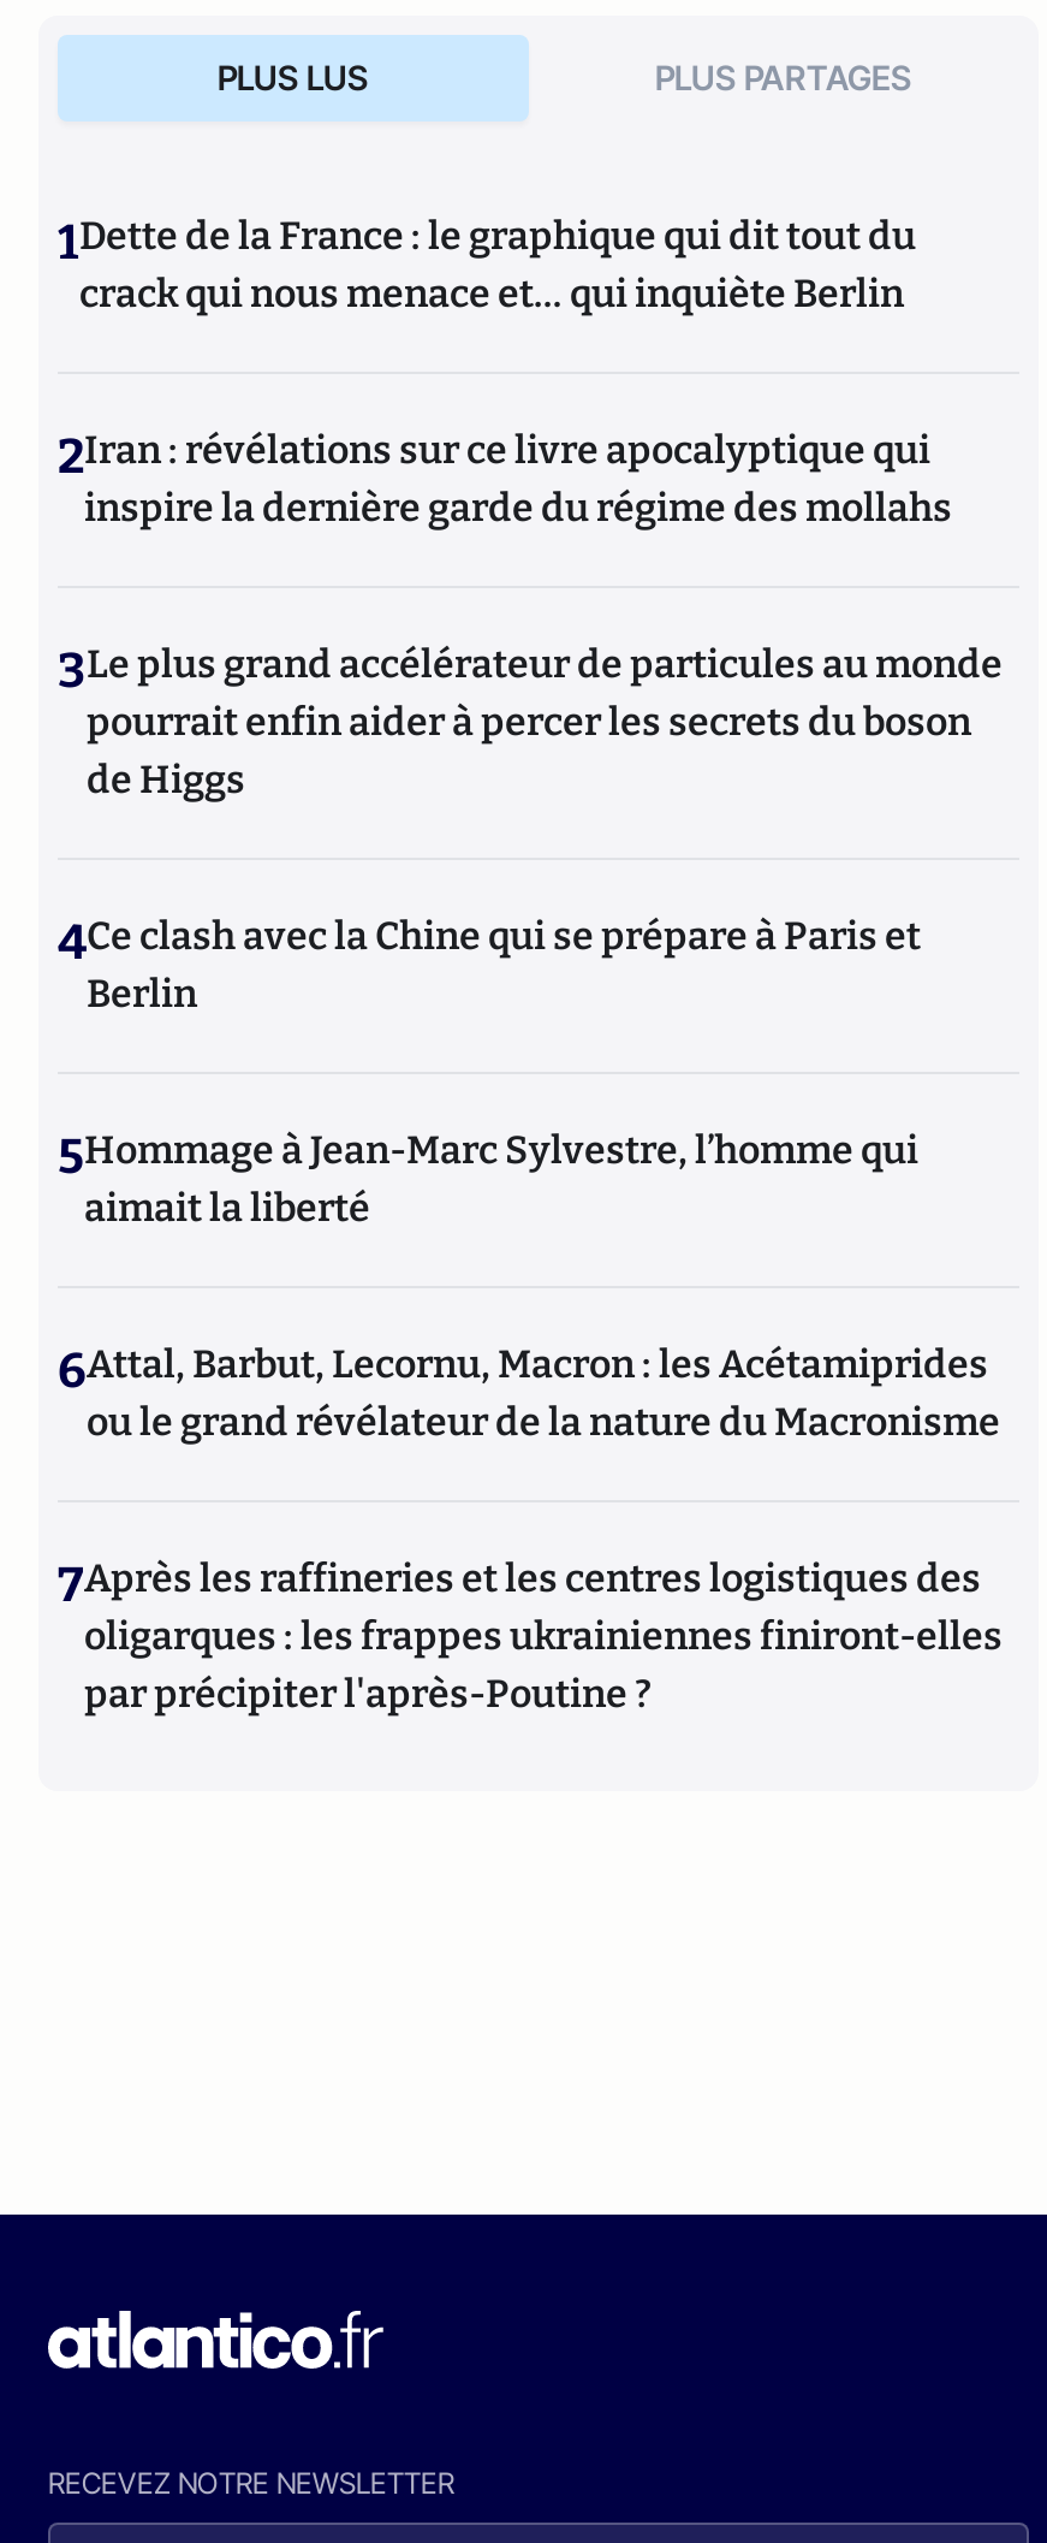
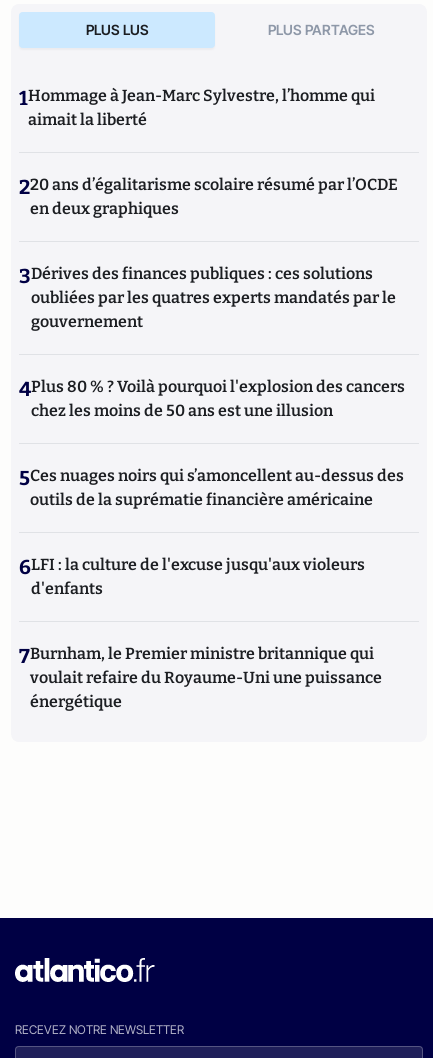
[58,212,1003,1184] 1Dette de la France : le graphique qui dit tout du | crack qui nous menace et… qui inquiète Berlin | 2Iran : révélations sur ce livre apocalyptique qui | inspire la dernière garde du régime des mollahs | 3Le plus grand accélérateur de particules au monde | pourrait enfin aider à percer les secrets du boson | de Higgs | 4Ce clash avec la Chine qui se prépare à Paris et | Berlin | 5Hommage à Jean-Marc Sylvestre, l’homme qui -> [19,86,375,110] 1Hommage à Jean-Marc Sylvestre, l’homme qui
moved [84,1184,370,1230] -> [28,110,147,129]: aimait la liberté
[58,1341,1003,1716] 6Attal, Barbut, Lecornu, Macron : les Acétamiprides | ou le grand révélateur de la nature du Macronisme | 7Après les raffineries et les centres logistiques des | oligarques : les frappes ukrainiennes finiront-elles | par précipiter l'après-Poutine ? -> [19,175,405,711] 220 ans d’égalitarisme scolaire résumé par l’OCDE | en deux graphiques | 3Dérives des finances publiques : ces solutions | oubliées par les quatres experts mandatés par le | gouvernement | 4Plus 80 % ? Voilà pourquoi l'explosion des cancers | chez les moins de 50 ans est une illusion | 5Ces nuages noirs qui s’amoncellent au-dessus des | outils de la suprématie financière américaine | 6LFI : la culture de l'excuse jusqu'aux violeurs | d'enfants | 7Burnham, le Premier ministre britannique qui | voulait refaire du Royaume-Uni une puissance | énergétique

